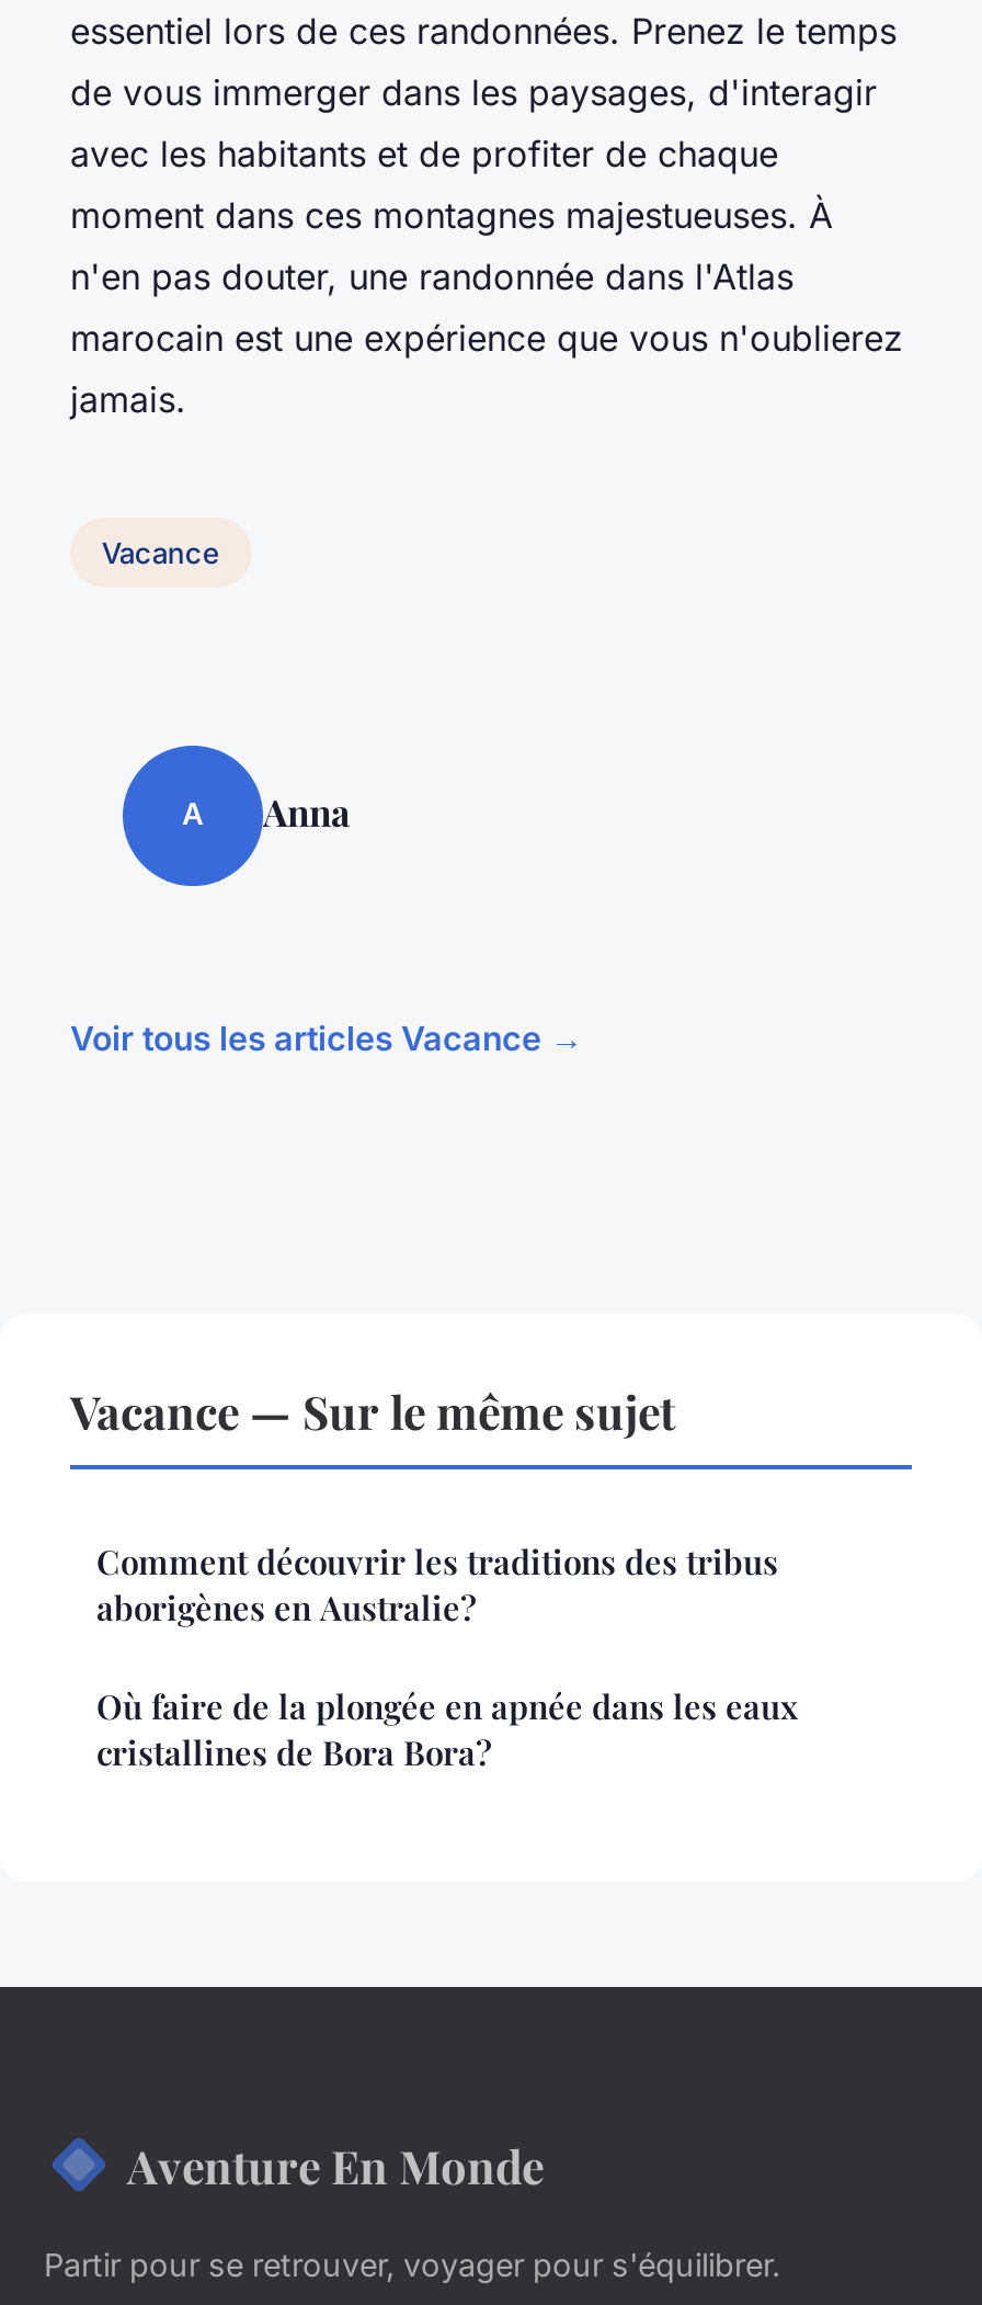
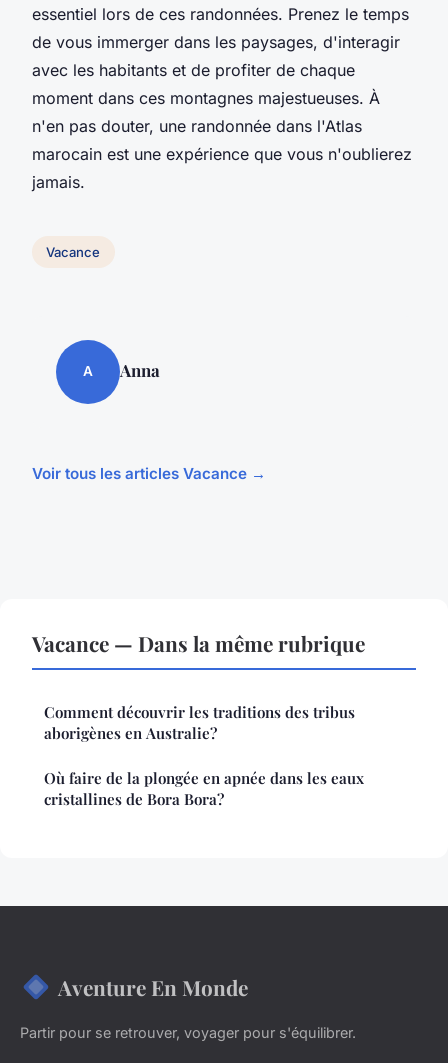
[70,1379,675,1440] Vacance — Sur le même sujet -> [32,629,365,657] Vacance — Dans la même rubrique

